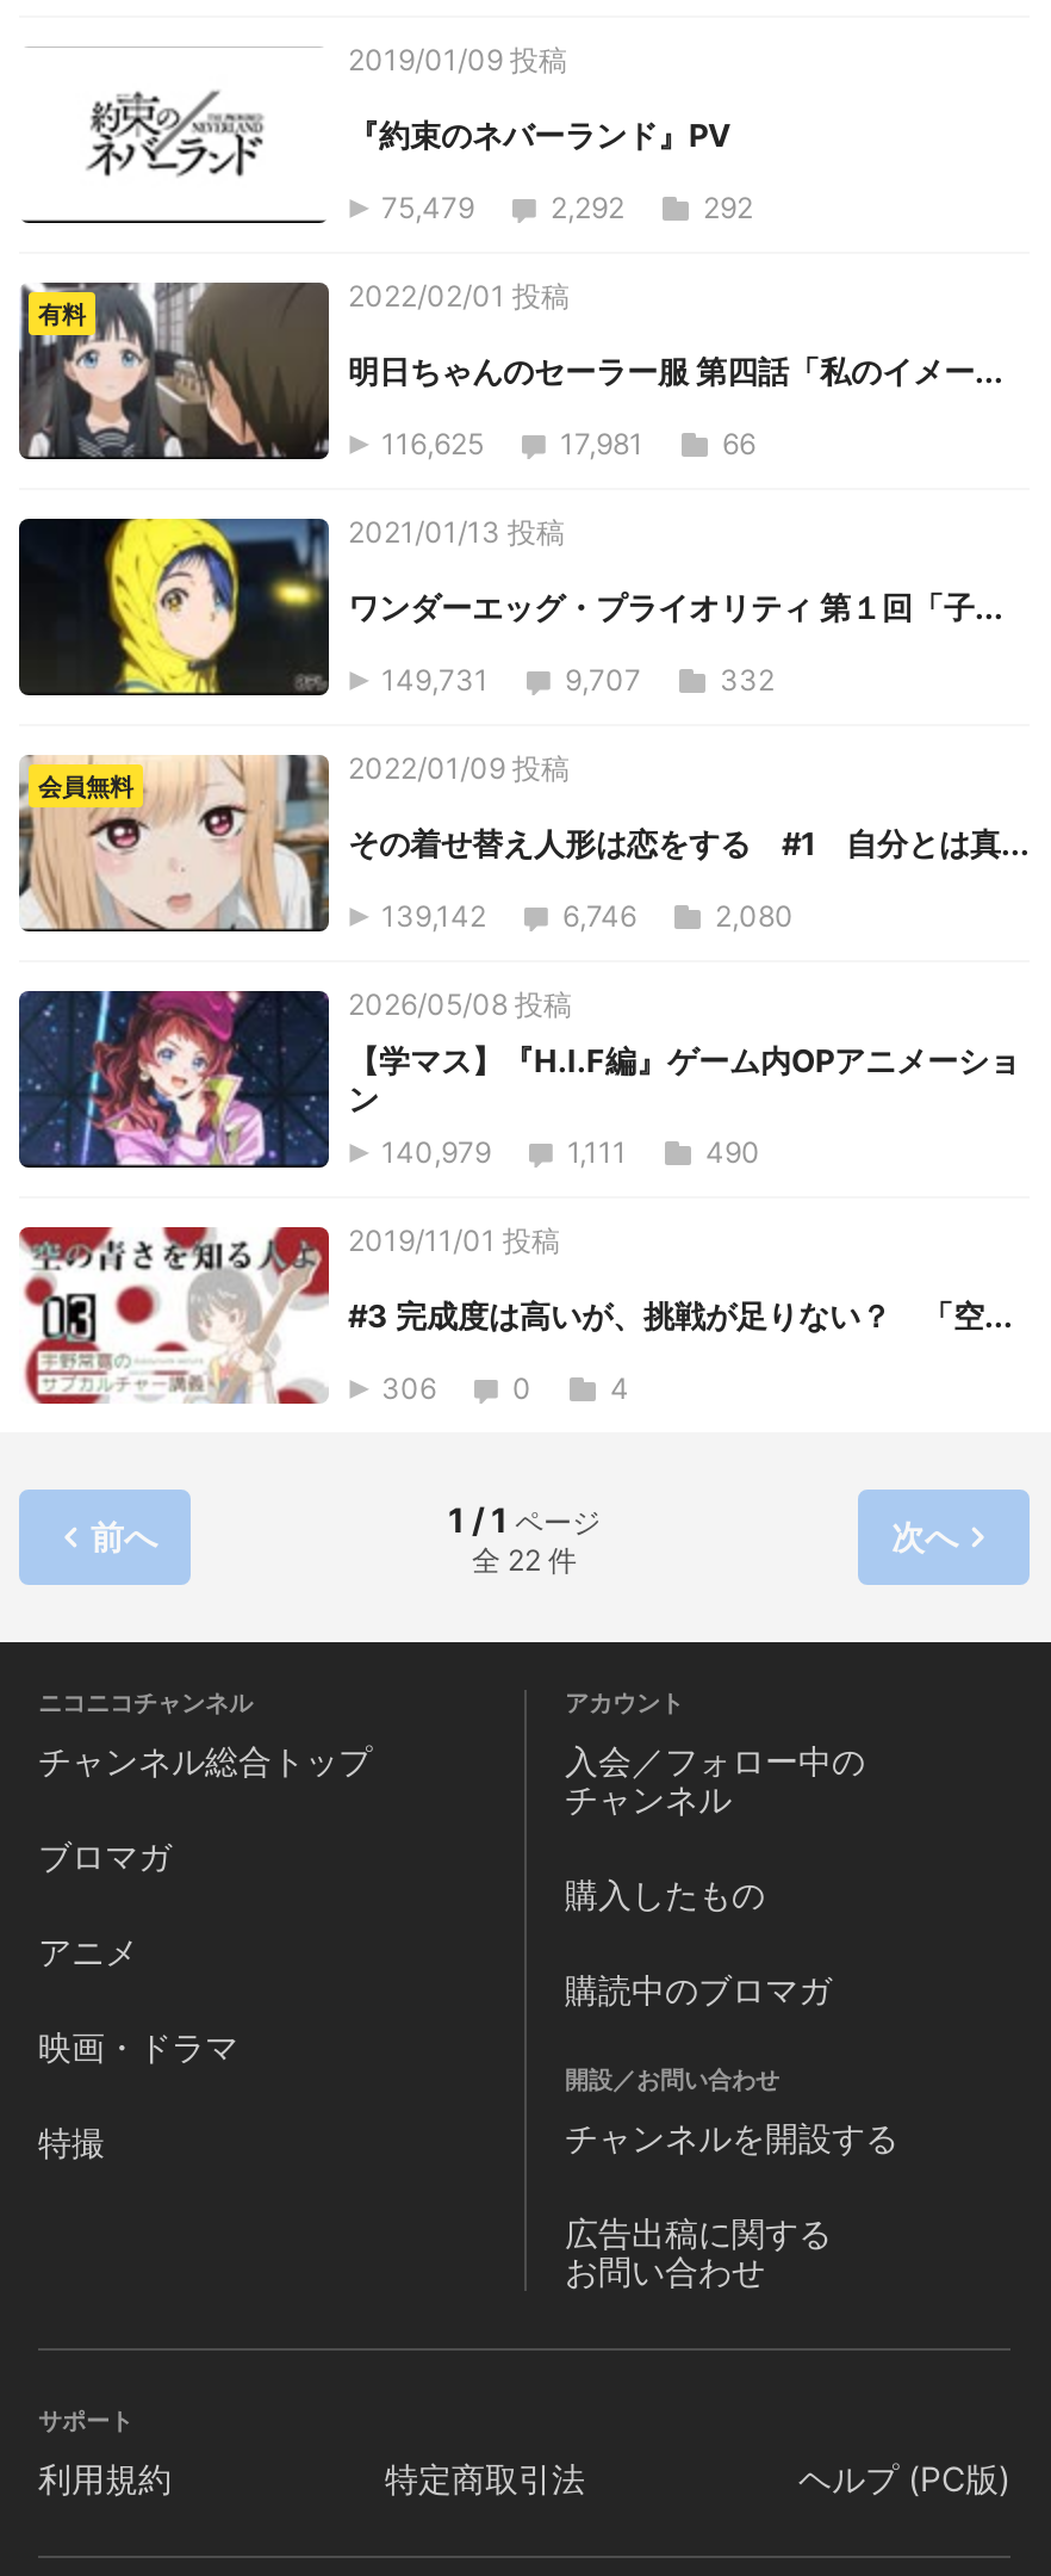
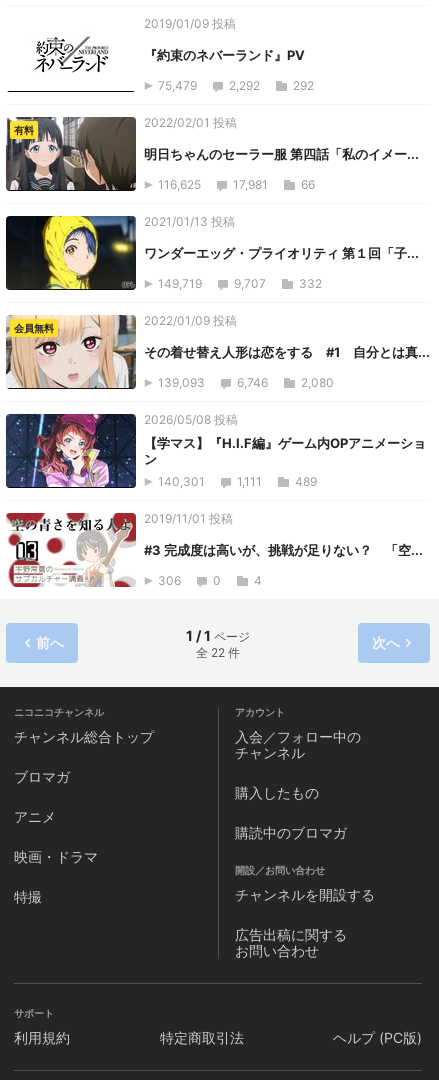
[381,662,489,698] 149,731 -> [158,276,202,291] 149,719
[381,898,486,934] 139,142 -> [158,375,205,390] 139,093
[381,1134,491,1170] 140,979 -> [158,474,205,489] 140,301
[705,1134,760,1170] 490 -> [295,474,317,489] 489

